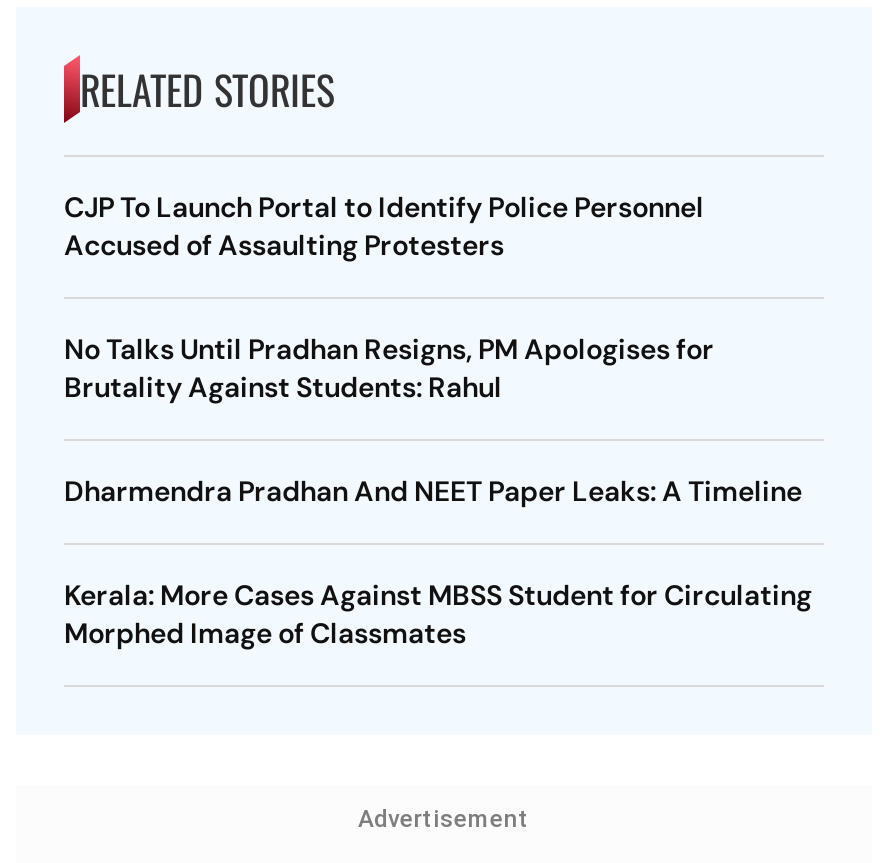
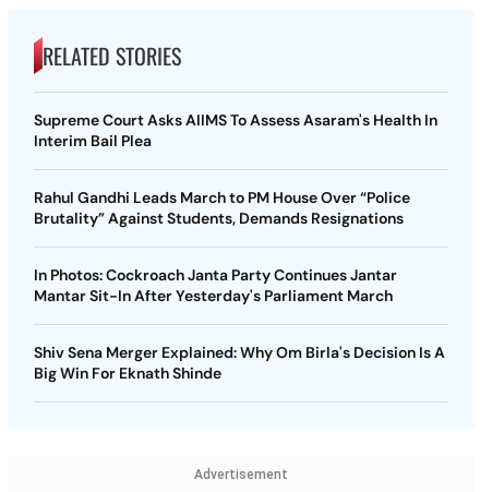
[64,188,704,262] CJP To Launch Portal to Identify Police Personnel | Accused of Assaulting Protesters -> [34,110,437,150] Supreme Court Asks AIIMS To Assess Asaram's Health In | Interim Bail Plea
[64,330,714,404] No Talks Until Pradhan Resigns, PM Apologises for | Brutality Against Students: Rahul -> [34,188,410,228] Rahul Gandhi Leads March to PM House Over “Police | Brutality” Against Students, Demands Resignations
[64,472,802,508] Dharmendra Pradhan And NEET Paper Leaks: A Timeline -> [34,265,397,305] In Photos: Cockroach Janta Party Continues Jantar | Mantar Sit-In After Yesterday's Parliament March
[64,576,812,650] Kerala: More Cases Against MBSS Student for Circulating | Morphed Image of Classmates -> [34,342,445,383] Shiv Sena Merger Explained: Why Om Birla's Decision Is A | Big Win For Eknath Shinde

